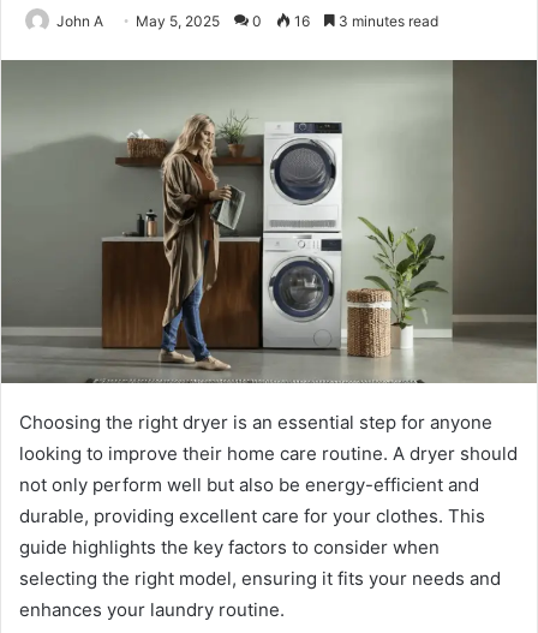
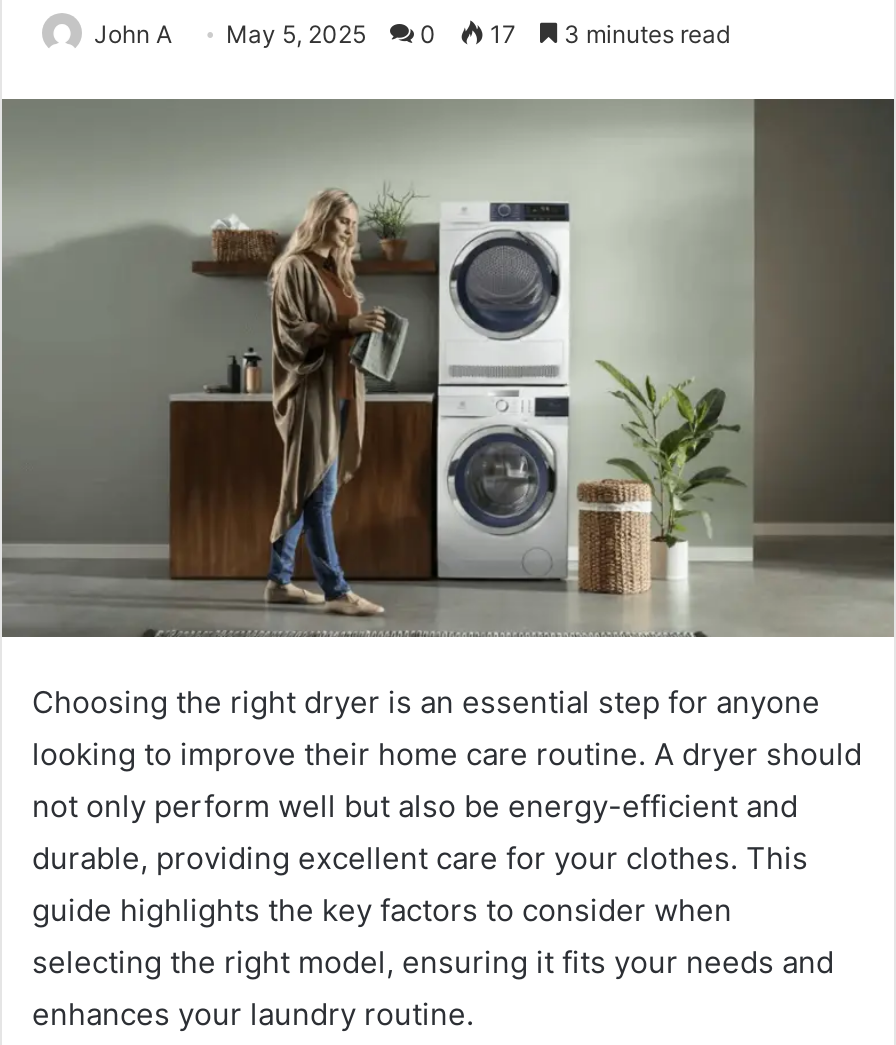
[56,12,438,31] John A May 5, 2025 0 16 3 minutes read -> [94,20,730,50] John A May 5, 2025 0 17 3 minutes read

